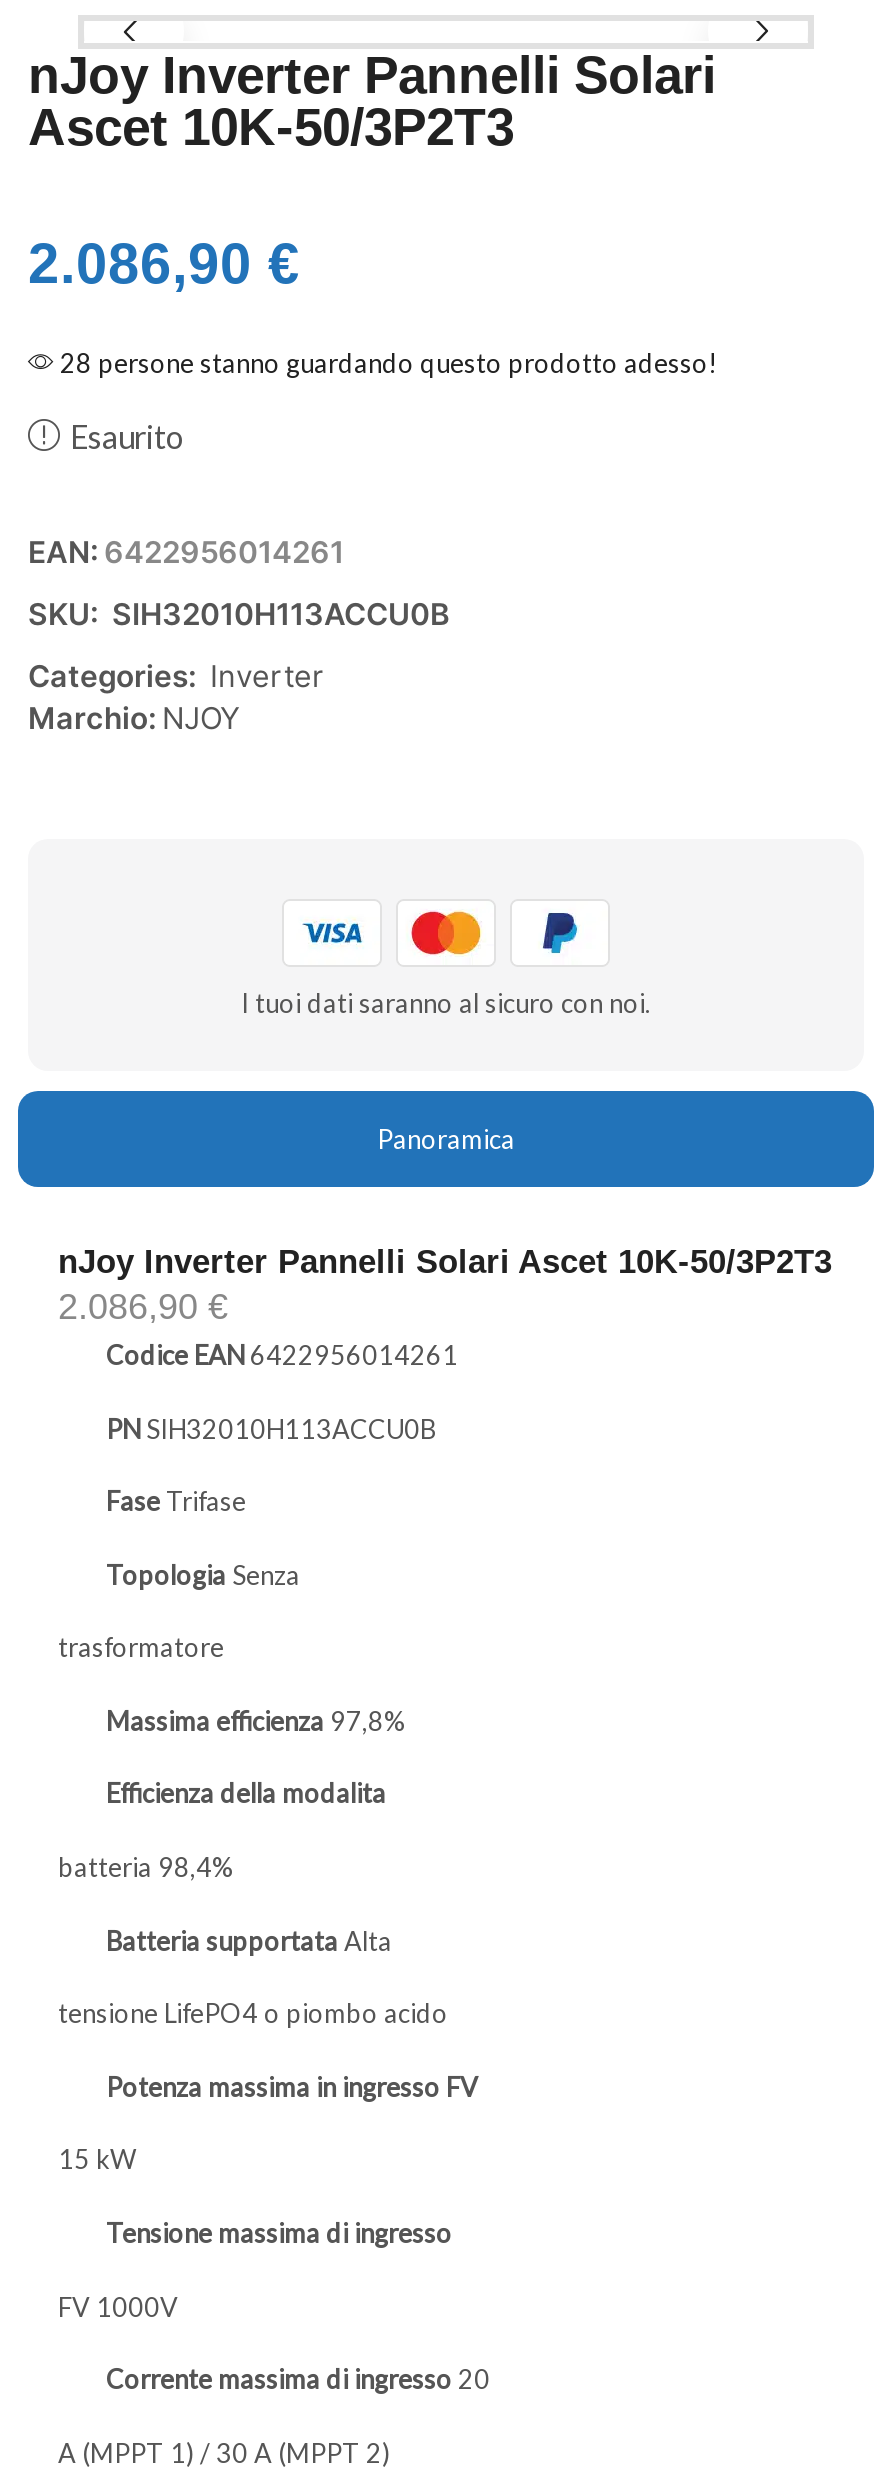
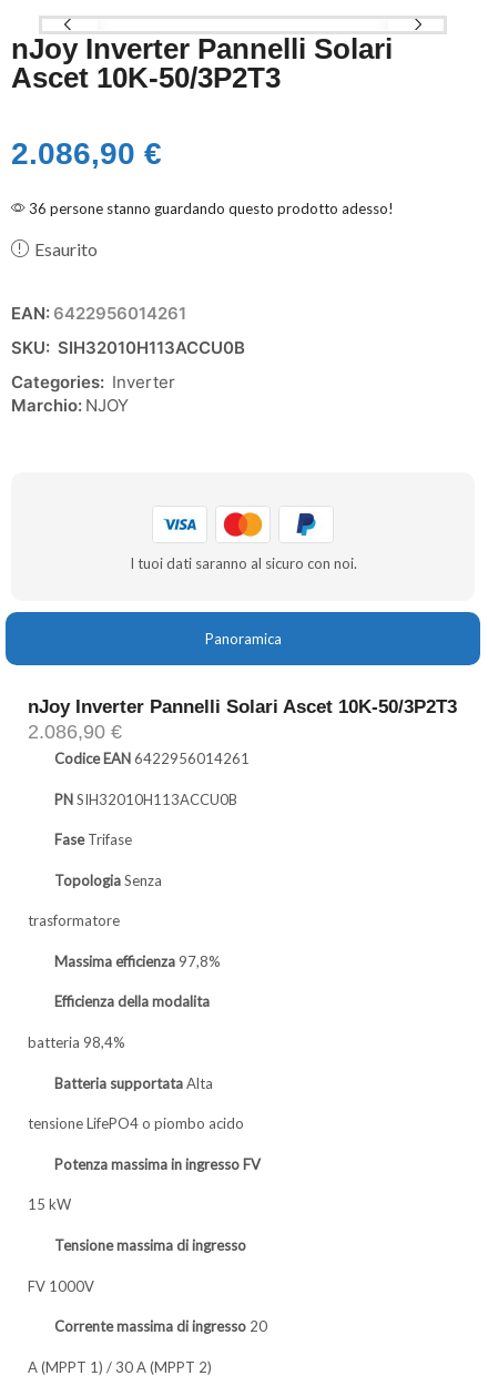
[54,347,718,379] 28 persone stanno guardando questo prodotto adesso! -> [26,200,394,217] 36 persone stanno guardando questo prodotto adesso!

